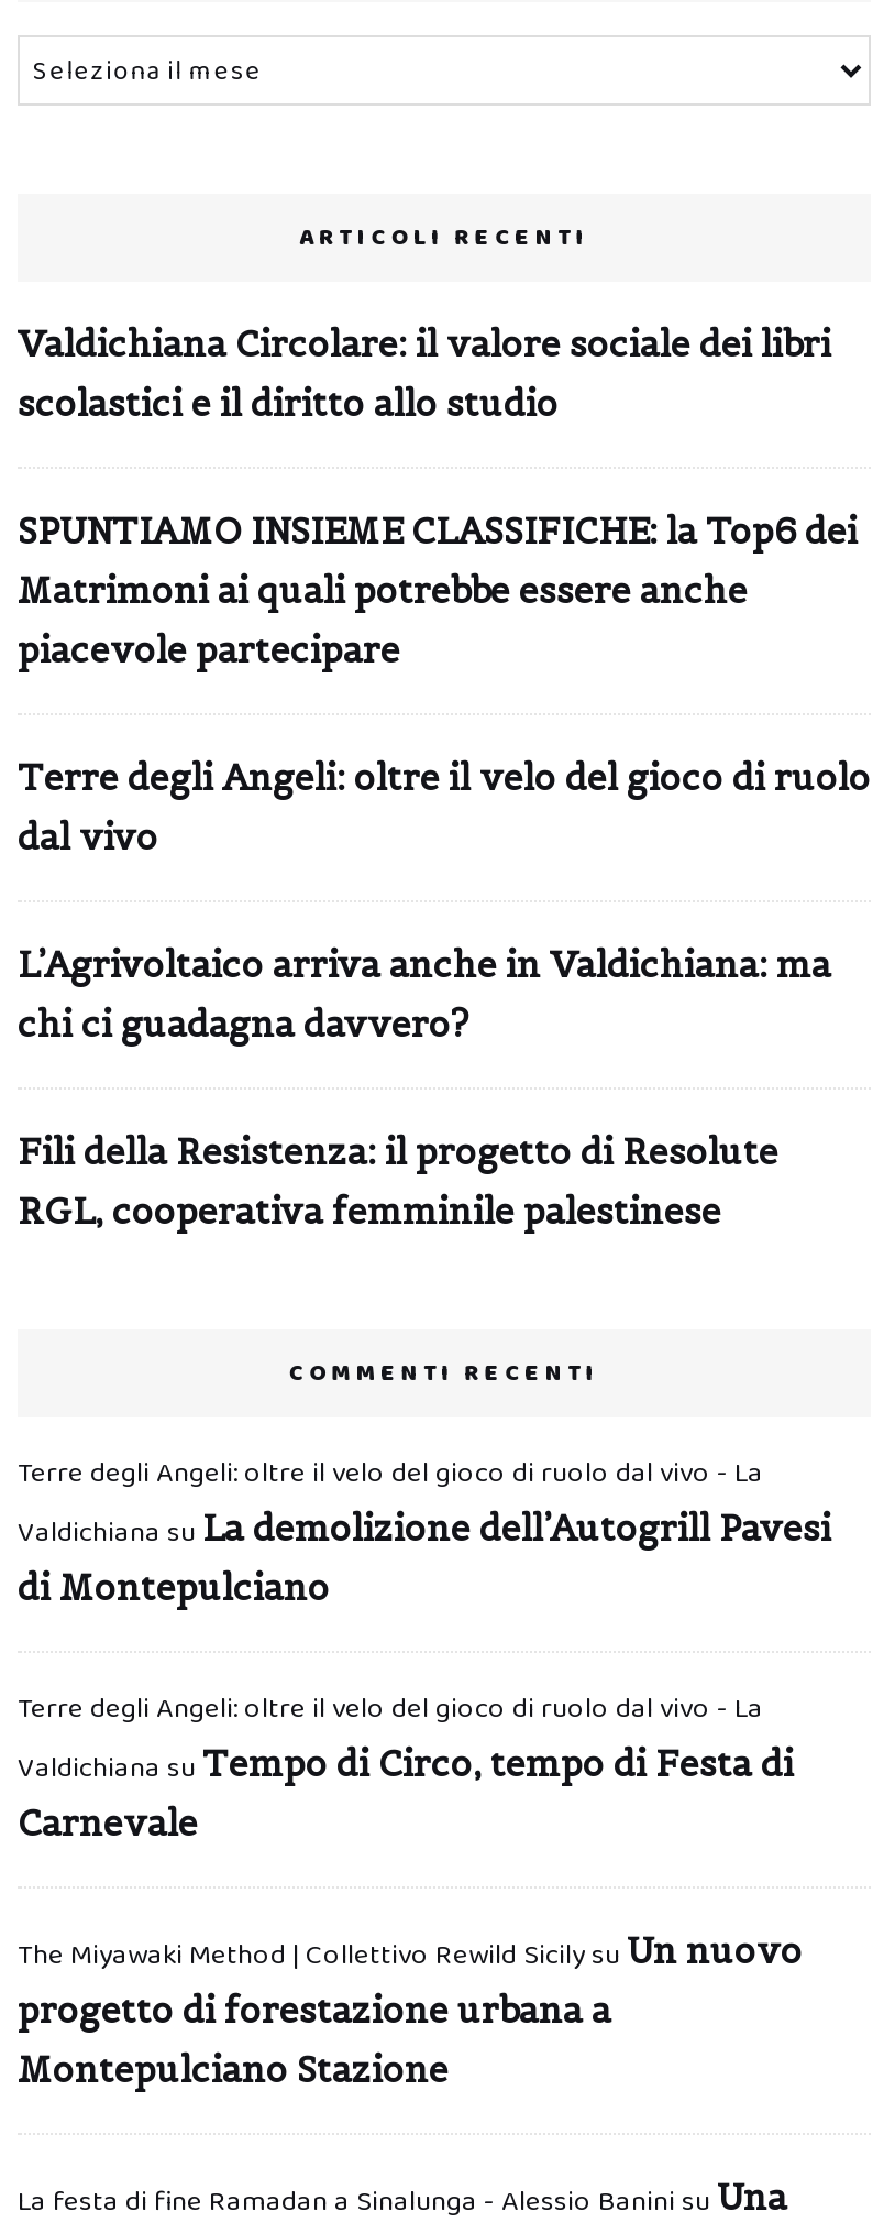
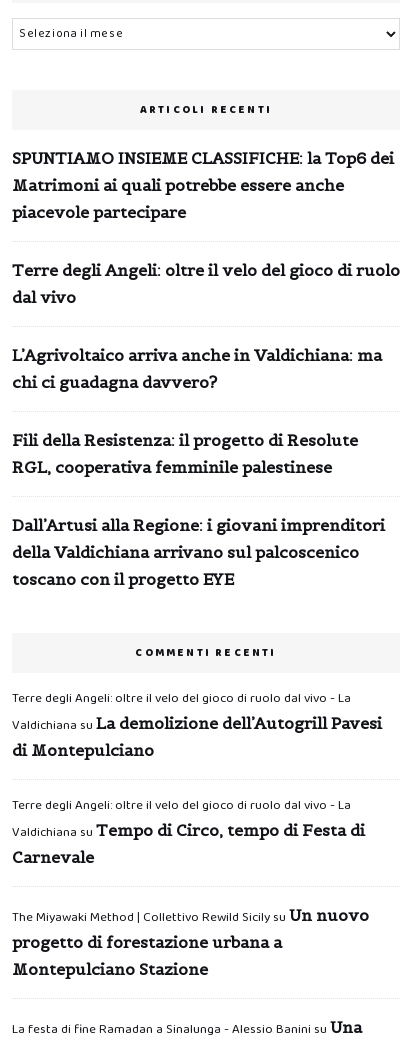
[18,322,831,426] Valdichiana Circolare: il valore sociale dei libri | scolastici e il diritto allo studio -> none
moved [18,509,871,1233] -> [12,148,400,477]: SPUNTIAMO INSIEME CLASSIFICHE: la Top6 dei | Matrimoni ai quali potrebbe essere anche | piacevole partecipare | ... | Fili della Resistenza: il progetto di Resolute | RGL, cooperativa femminile palestinese
none -> [12,515,385,589] Dall’Artusi alla Regione: i giovani imprenditori | della Valdichiana arrivano sul palcoscenico | toscano con il progetto EYE

